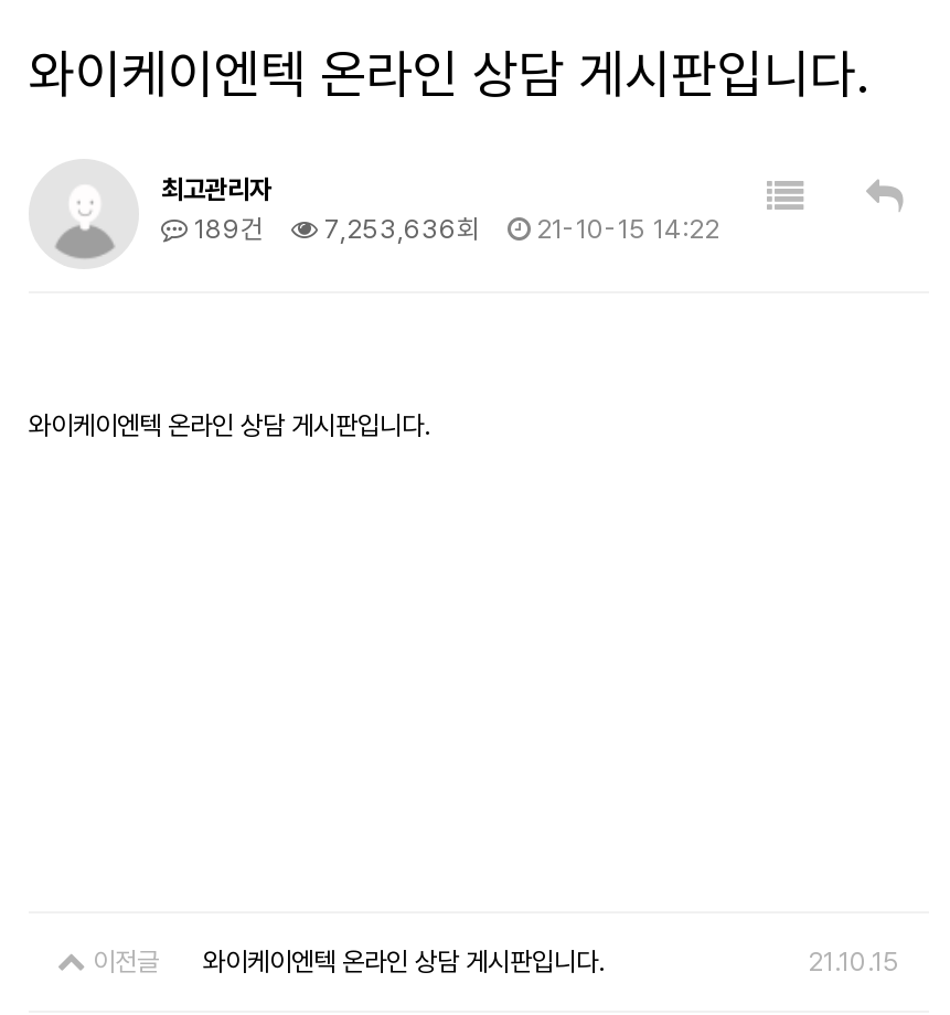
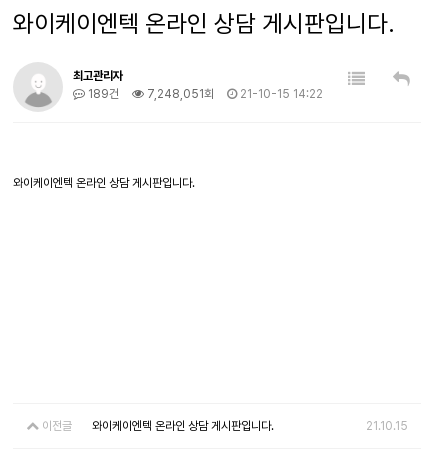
[188,214,719,245] 189건 7,253,636회 21-10-15 14:22 -> [85,87,323,101] 189건 7,248,051회 21-10-15 14:22

